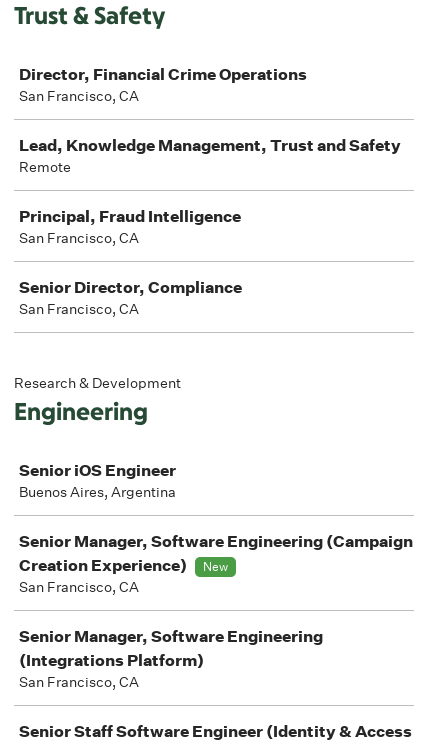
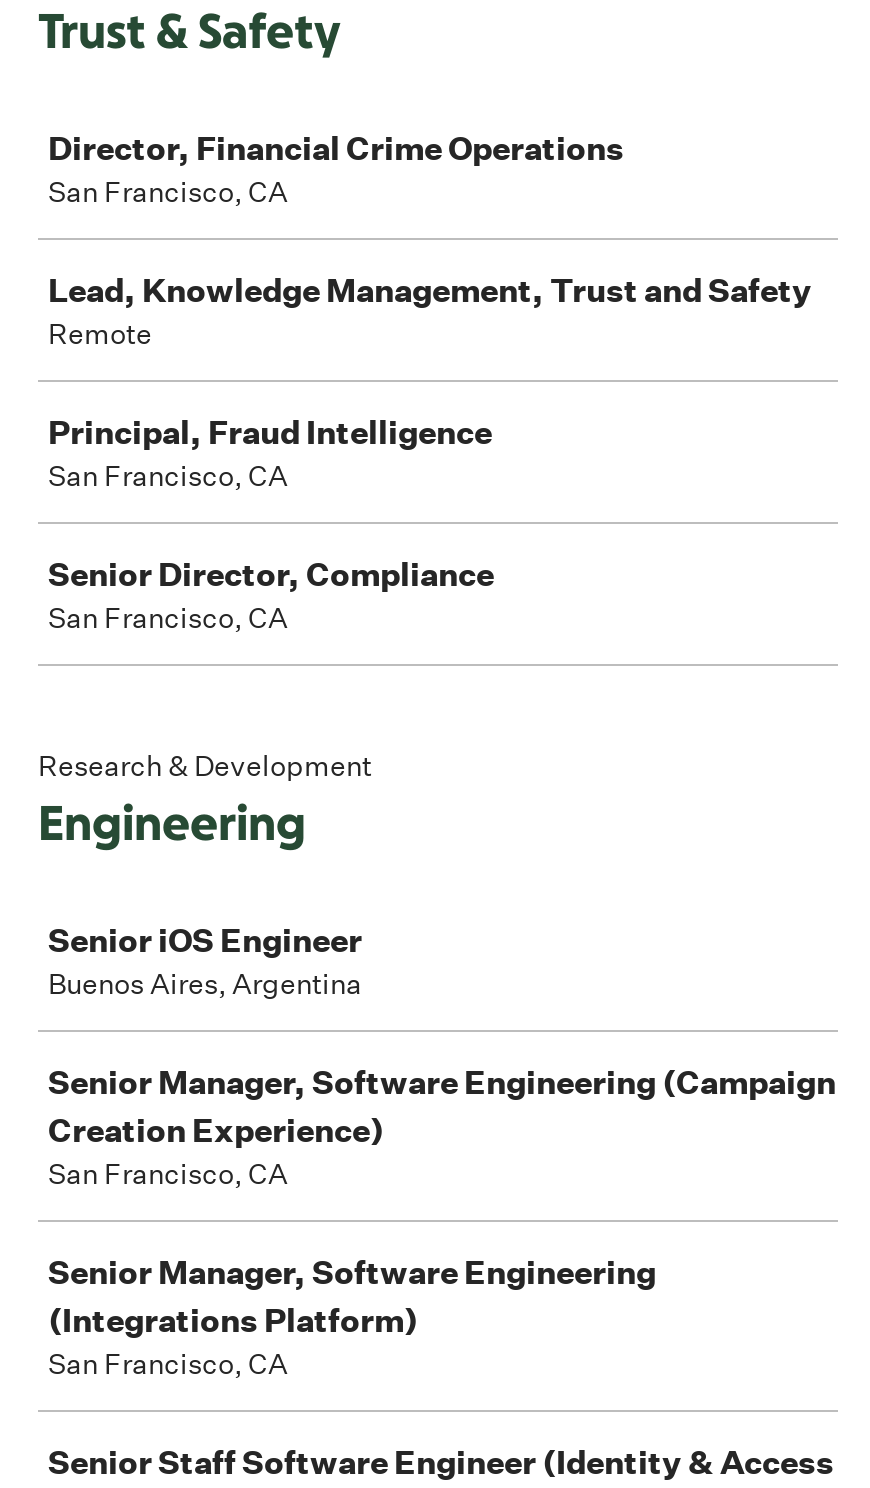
[203,558,228,575] New -> none

